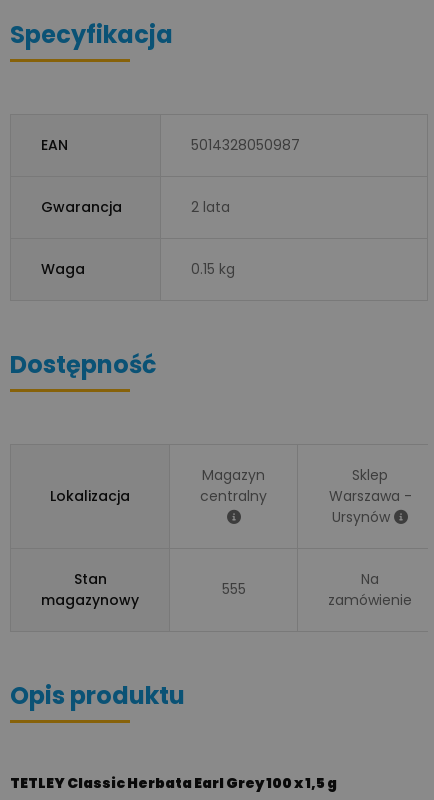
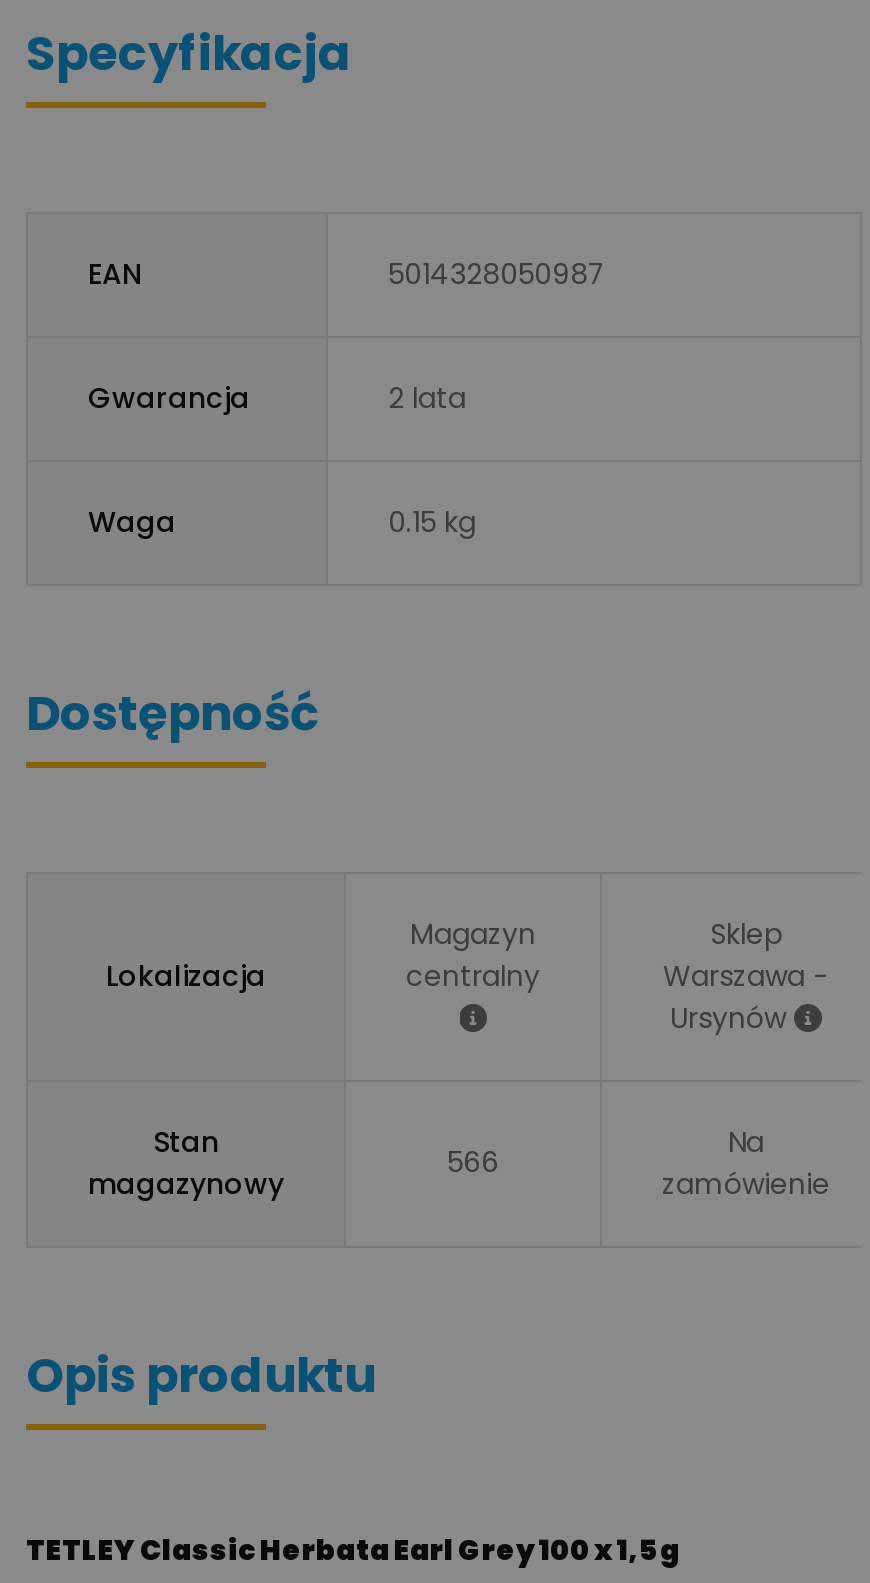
[221,579,245,599] 555 -> [447,1142,499,1182] 566

